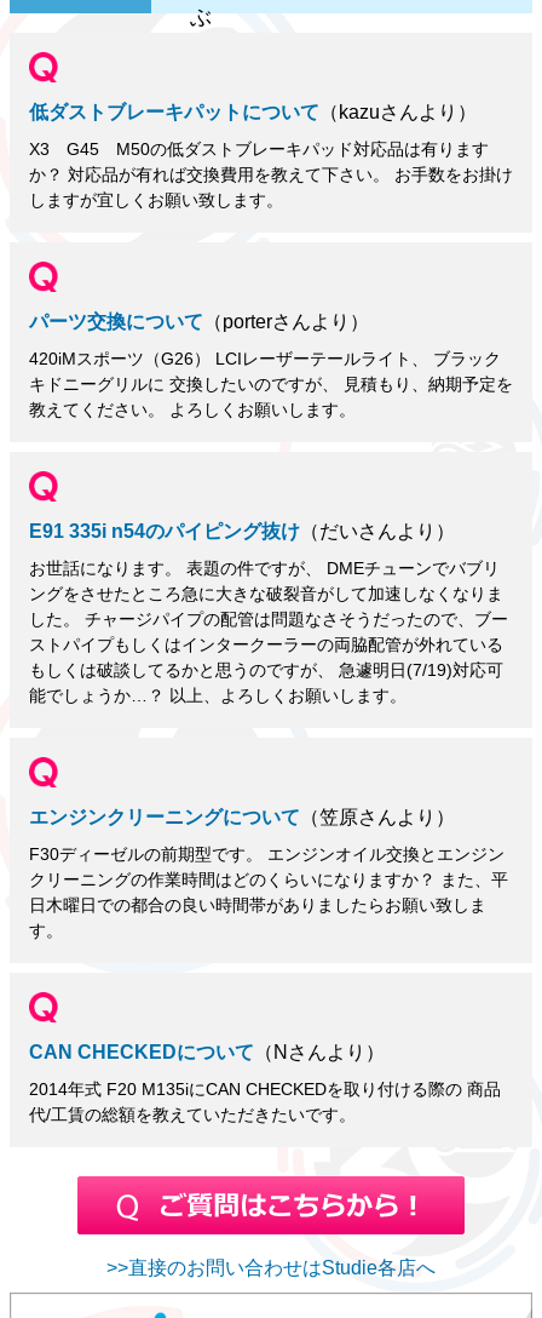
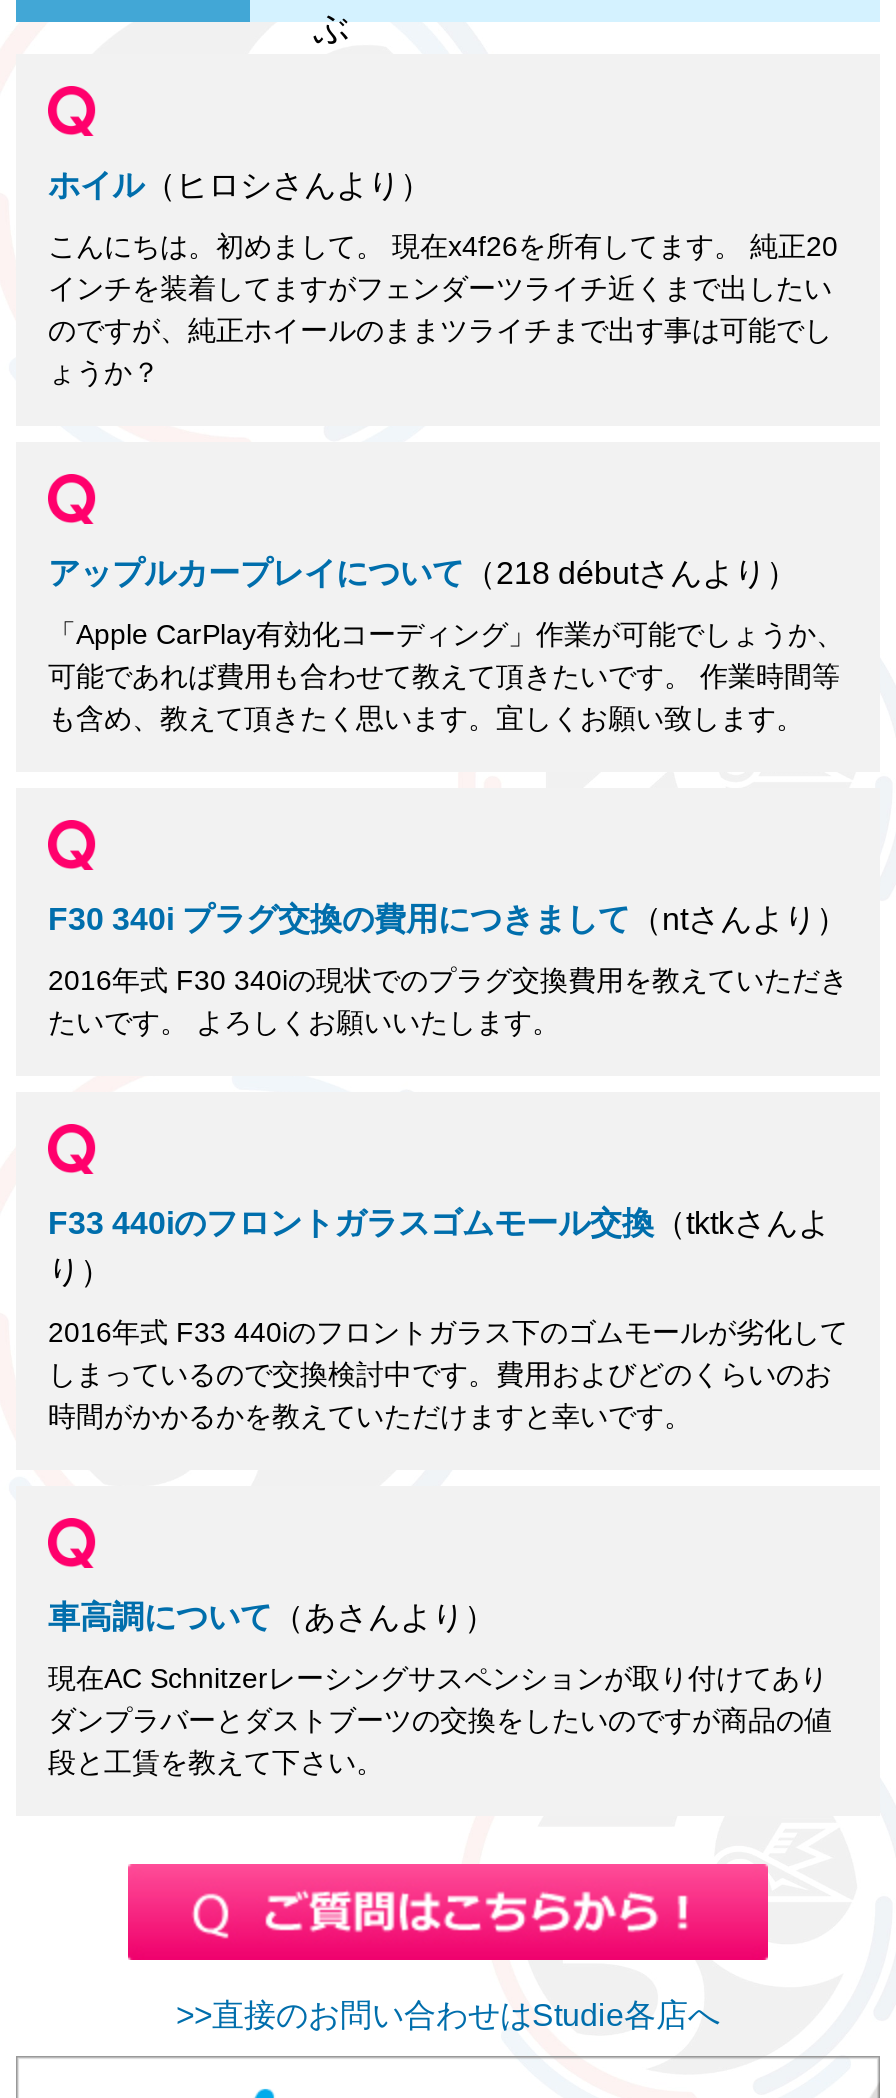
[29,102,477,122] 低ダストブレーキパットについて（kazuさんより） -> [48,168,432,202] ホイル（ヒロシさんより）
[29,139,513,210] X3 G45 M50の低ダストブレーキパッド対応品は有ります | か？ 対応品が有れば交換費用を教えて下さい。 お手数をお掛け | しますが宜しくお願い致します。 -> [48,230,838,388] こんにちは。初めまして。 現在x4f26を所有してます。 純正20 | インチを装着してますがフェンダーツライチ近くまで出したい | のですが、純正ホイールのままツライチまで出す事は可能でし | ょうか？
[29,311,369,332] パーツ交換について（porterさんより） -> [48,556,798,590] アップルカープレイについて（218 débutさんより）
[29,349,513,419] 420iMスポーツ（G26） LCIレーザーテールライト、 ブラック | キドニーグリルに 交換したいのですが、 見積もり、納期予定を | 教えてください。 よろしくお願いします。 -> [48,618,844,734] 「Apple CarPlay有効化コーディング」作業が可能でしょうか、 | 可能であれば費用も合わせて教えて頂きたいです。 作業時間等 | も含め、教えて頂きたく思います。宜しくお願い致します。
[29,521,455,541] E91 335i n54のパイピング抜け（だいさんより） -> [48,902,848,936] F30 340i プラグ交換の費用につきまして（ntさんより）
[29,558,508,705] お世話になります。 表題の件ですが、 DMEチューンでバブリ | ングをさせたところ急に大きな破裂音がして加速しなくなりま | した。 チャージパイプの配管は問題なさそうだったので、ブー | ストパイプもしくはインタークーラーの両脇配管が外れている | もしくは破談してるかと思うのですが、 急遽明日(7/19)対応可 | 能でしょうか…？ 以上、よろしくお願いします。 -> [48,964,848,1038] 2016年式 F30 340iの現状でのプラグ交換費用を教えていただき | たいです。 よろしくお願いいたします。
[29,807,455,827] エンジンクリーニングについて（笠原さんより） -> [48,1206,830,1288] F33 440iのフロントガラスゴムモール交換（tktkさんよ | り）
[29,844,508,940] F30ディーゼルの前期型です。 エンジンオイル交換とエンジン | クリーニングの作業時間はどのくらいになりますか？ また、平 | 日木曜日での都合の良い時間帯がありましたらお願い致しま | す。 -> [48,1316,848,1432] 2016年式 F33 440iのフロントガラス下のゴムモールが劣化して | しまっているので交換検討中です。費用およびどのくらいのお | 時間がかかるかを教えていただけますと幸いです。
[29,1042,385,1062] CAN CHECKEDについて（Nさんより） -> [48,1600,496,1634] 車高調について（あさんより）
[29,1079,501,1124] 2014年式 F20 M135iにCAN CHECKEDを取り付ける際の 商品 | 代/工賃の総額を教えていただきたいです。 -> [48,1662,832,1778] 現在AC Schnitzerレーシングサスペンションが取り付けてあり | ダンプラバーとダストブーツの交換をしたいのですが商品の値 | 段と工賃を教えて下さい。

